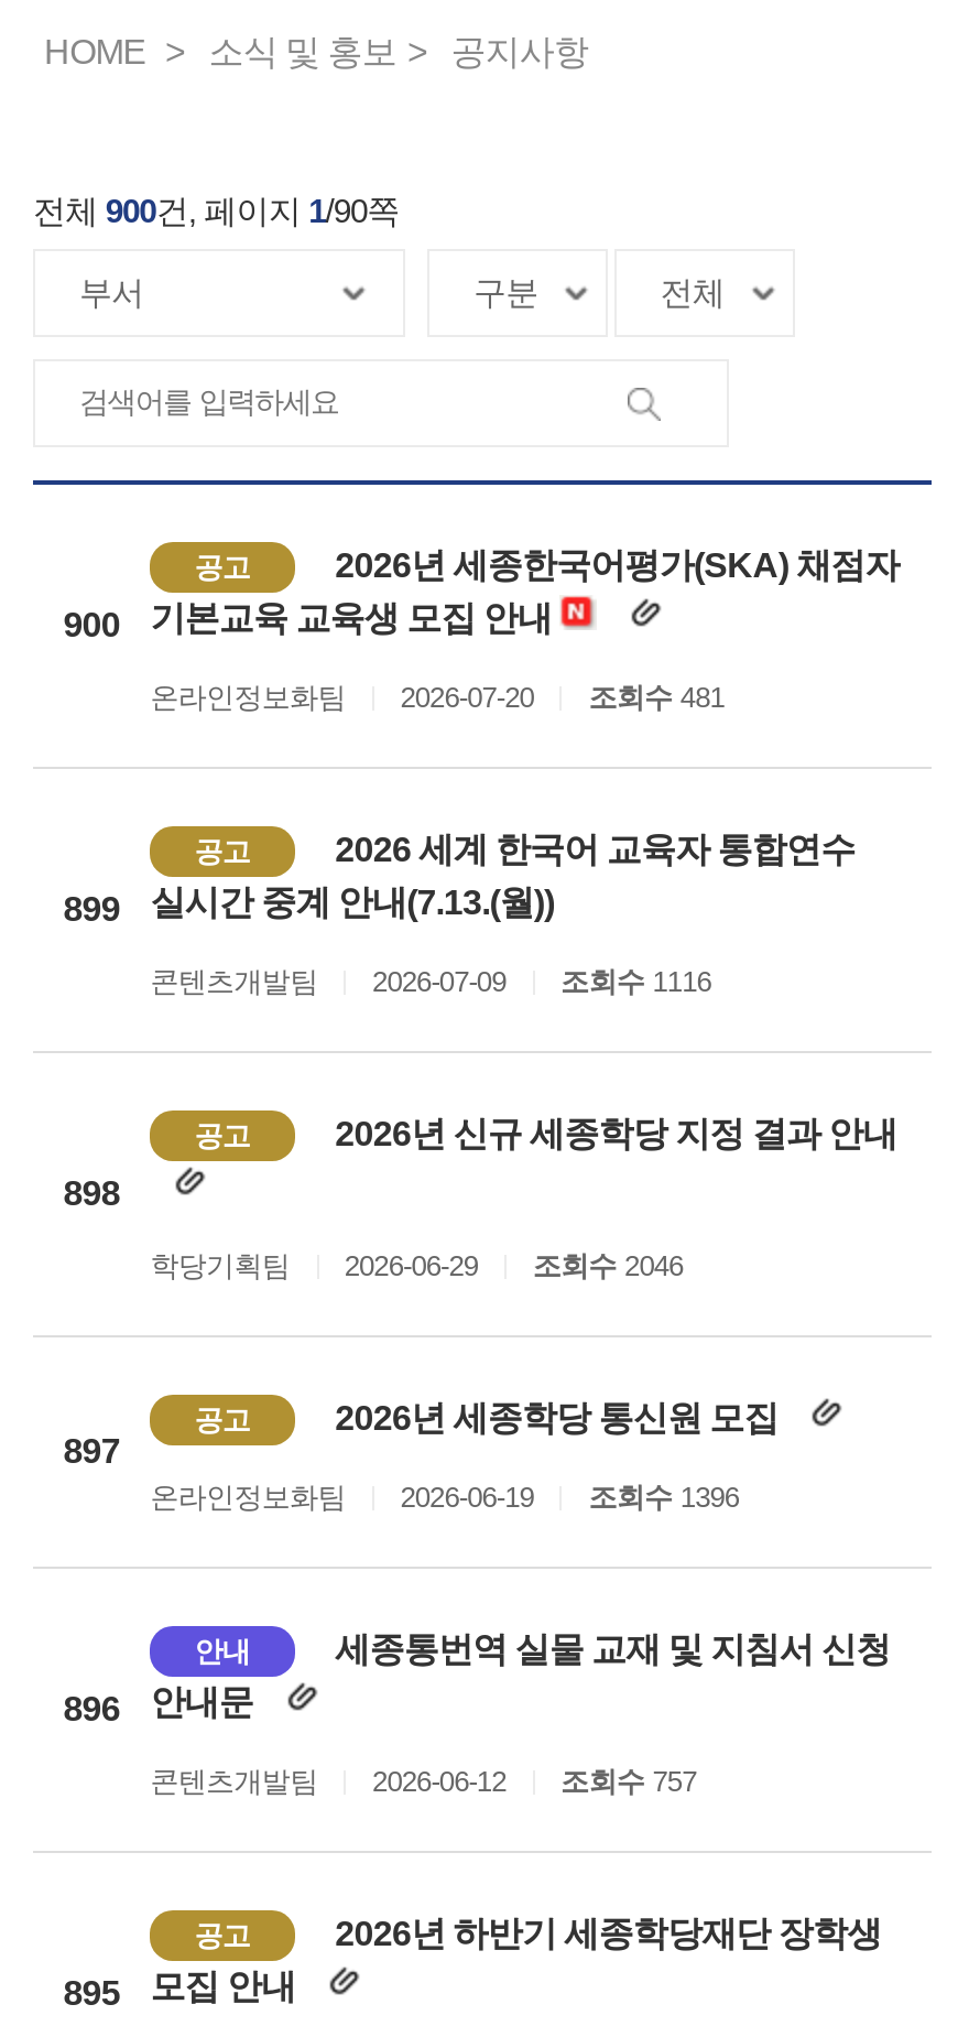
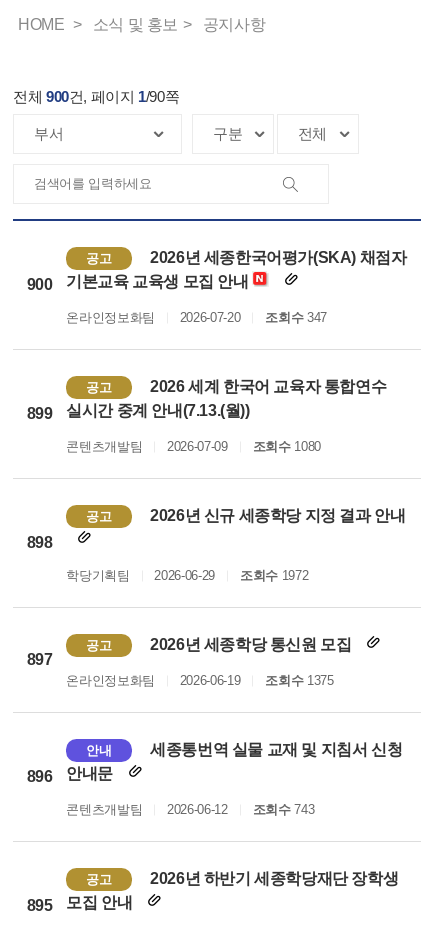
[150,681,724,714] 온라인정보화팀 2026-07-20 조회수 481 -> [66,310,327,325] 온라인정보화팀 2026-07-20 조회수 347
[150,965,711,998] 콘텐츠개발팀 2026-07-09 조회수 1116 -> [66,439,321,454] 콘텐츠개발팀 2026-07-09 조회수 1080
[150,1249,683,1282] 학당기획팀 2026-06-29 조회수 2046 -> [66,568,308,583] 학당기획팀 2026-06-29 조회수 1972
[150,1481,739,1514] 온라인정보화팀 2026-06-19 조회수 1396 -> [66,673,334,688] 온라인정보화팀 2026-06-19 조회수 1375
[150,1765,696,1798] 콘텐츠개발팀 2026-06-12 조회수 757 -> [66,802,314,817] 콘텐츠개발팀 2026-06-12 조회수 743

